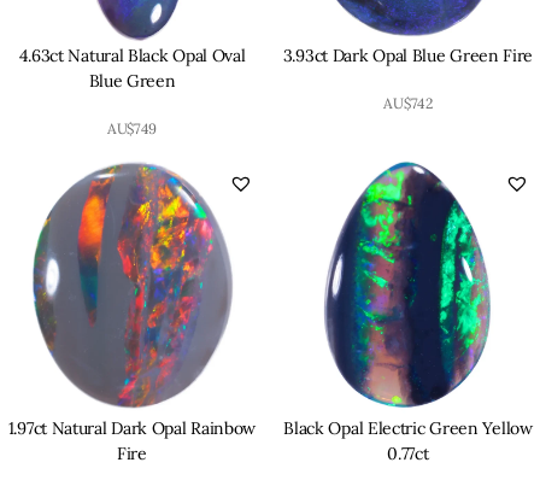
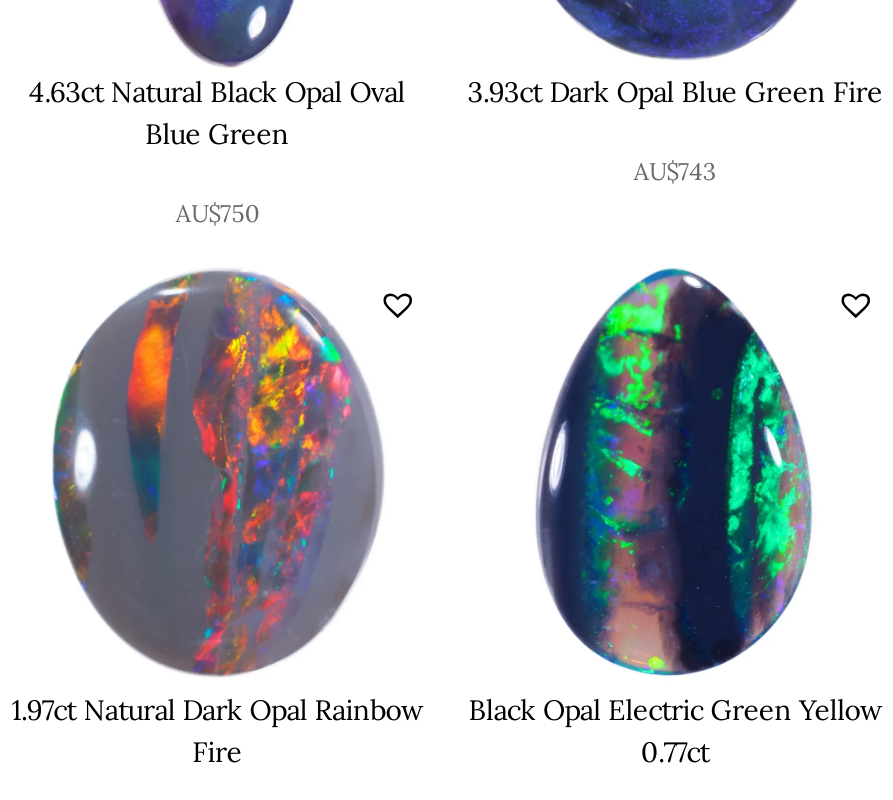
[384,94,432,112] AU$742 -> [634,156,716,186] AU$743
[107,119,157,137] AU$749 -> [176,198,258,228] AU$750

